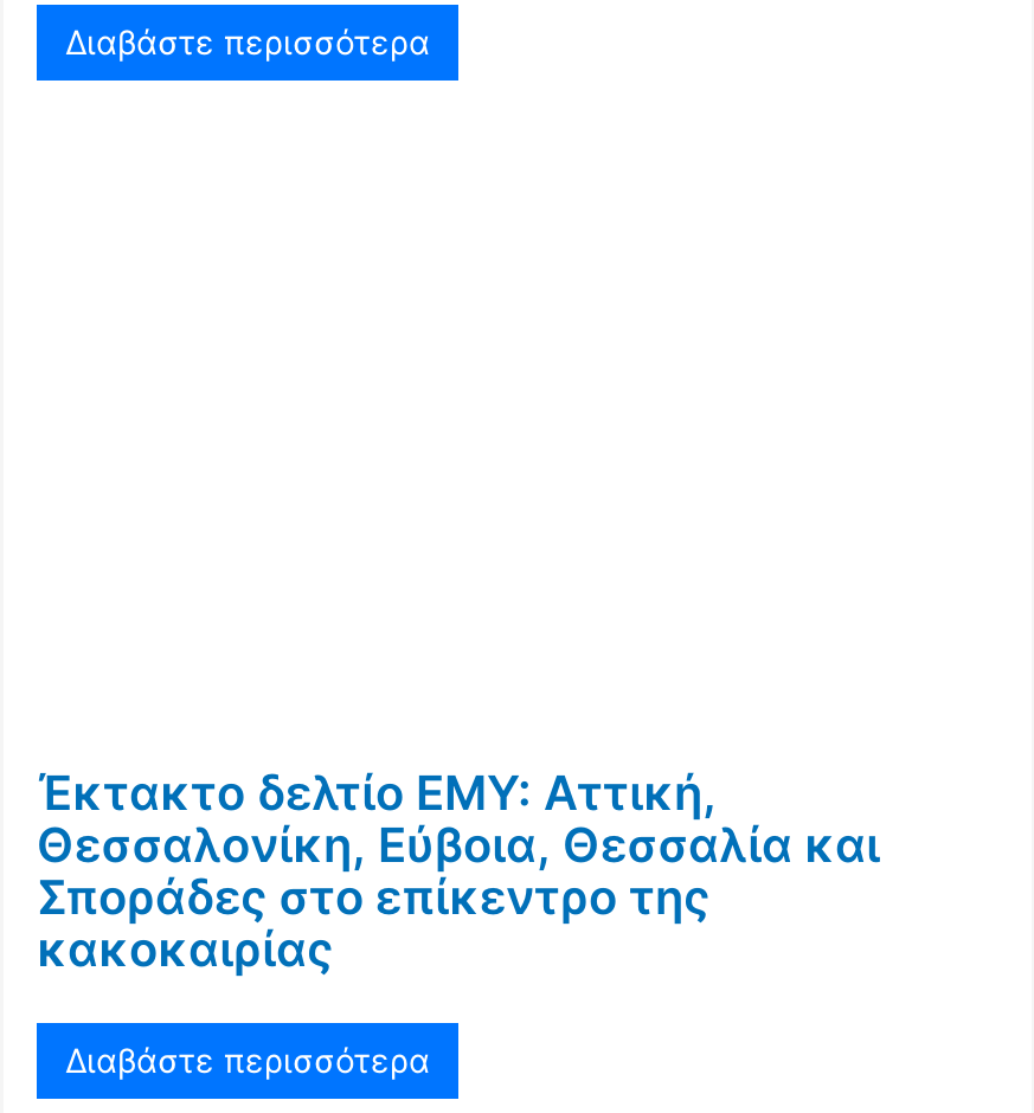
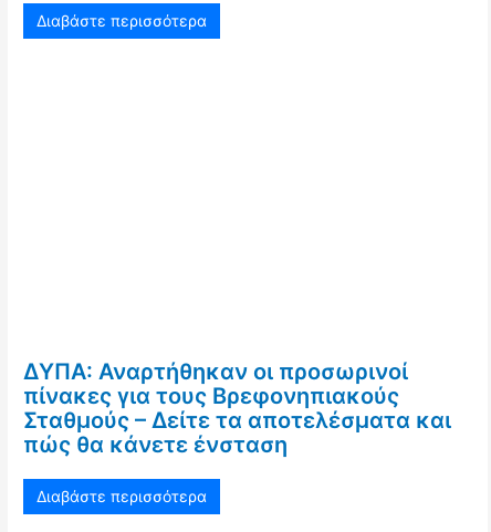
[37,766,880,979] Έκτακτο δελτίο ΕΜΥ: Αττική, | Θεσσαλονίκη, Εύβοια, Θεσσαλία και | Σποράδες στο επίκεντρο της | κακοκαιρίας -> [23,359,451,458] ΔΥΠΑ: Αναρτήθηκαν οι προσωρινοί | πίνακες για τους Βρεφονηπιακούς | Σταθμούς – Δείτε τα αποτελέσματα και | πώς θα κάνετε ένσταση

